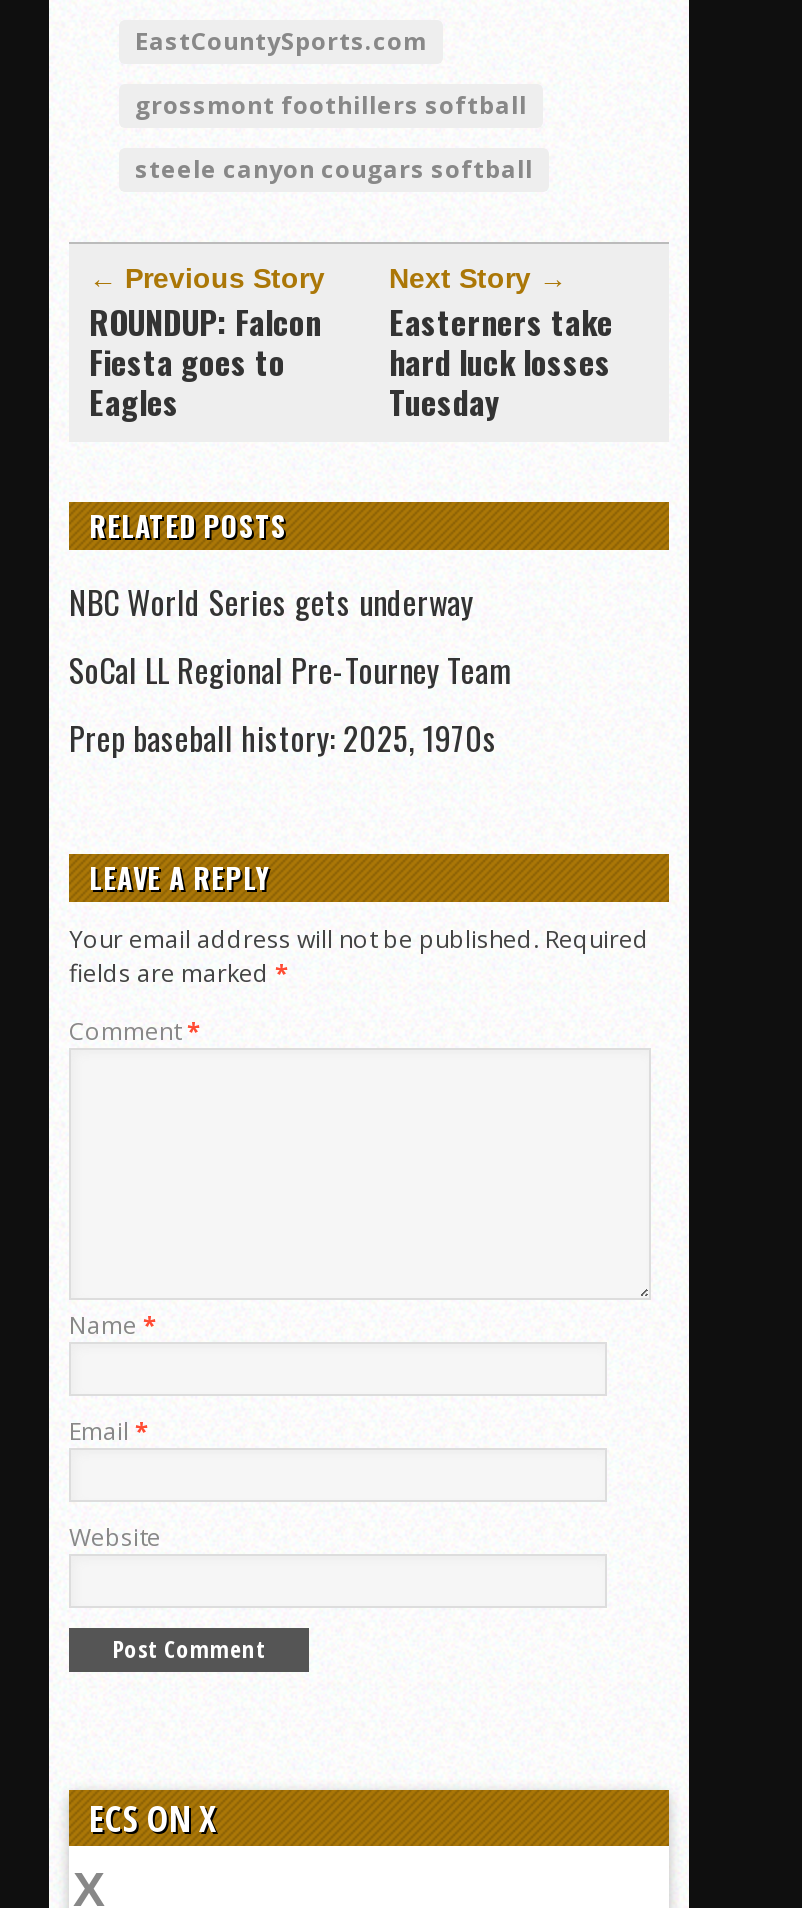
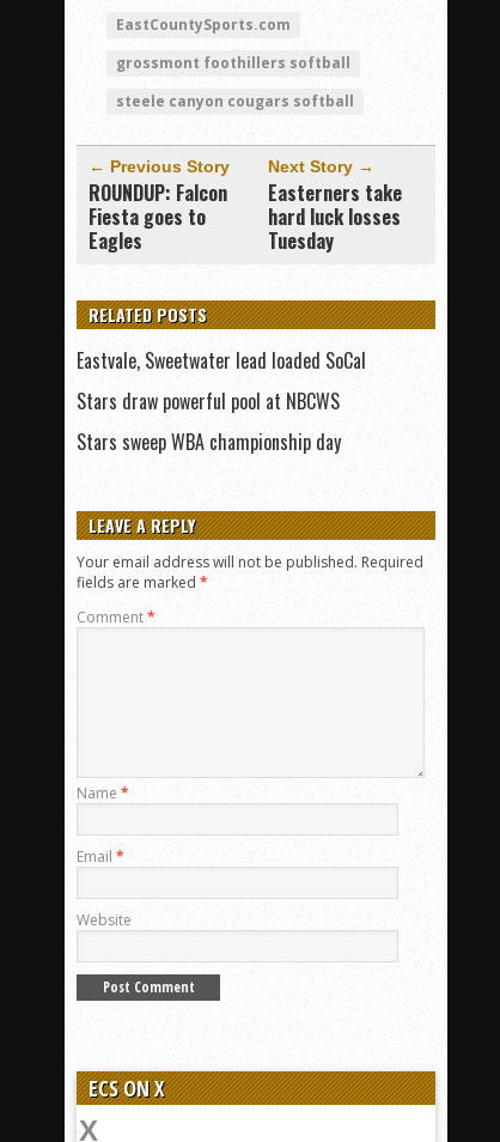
[69,578,513,762] NBC World Series gets underway | SoCal LL Regional Pre-Tourney Team | Prep baseball history: 2025, 1970s -> [77,346,366,456] Eastvale, Sweetwater lead loaded SoCal | Stars draw powerful pool at NBCWS | Stars sweep WBA championship day

